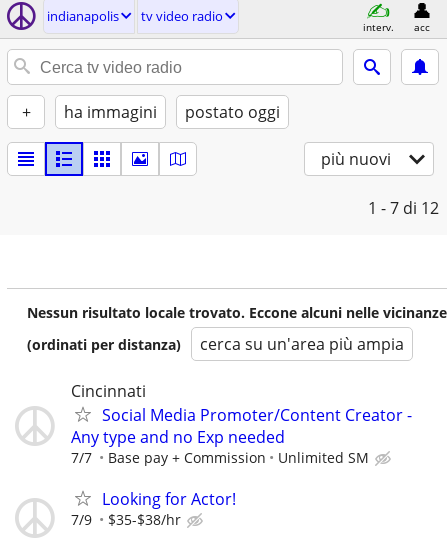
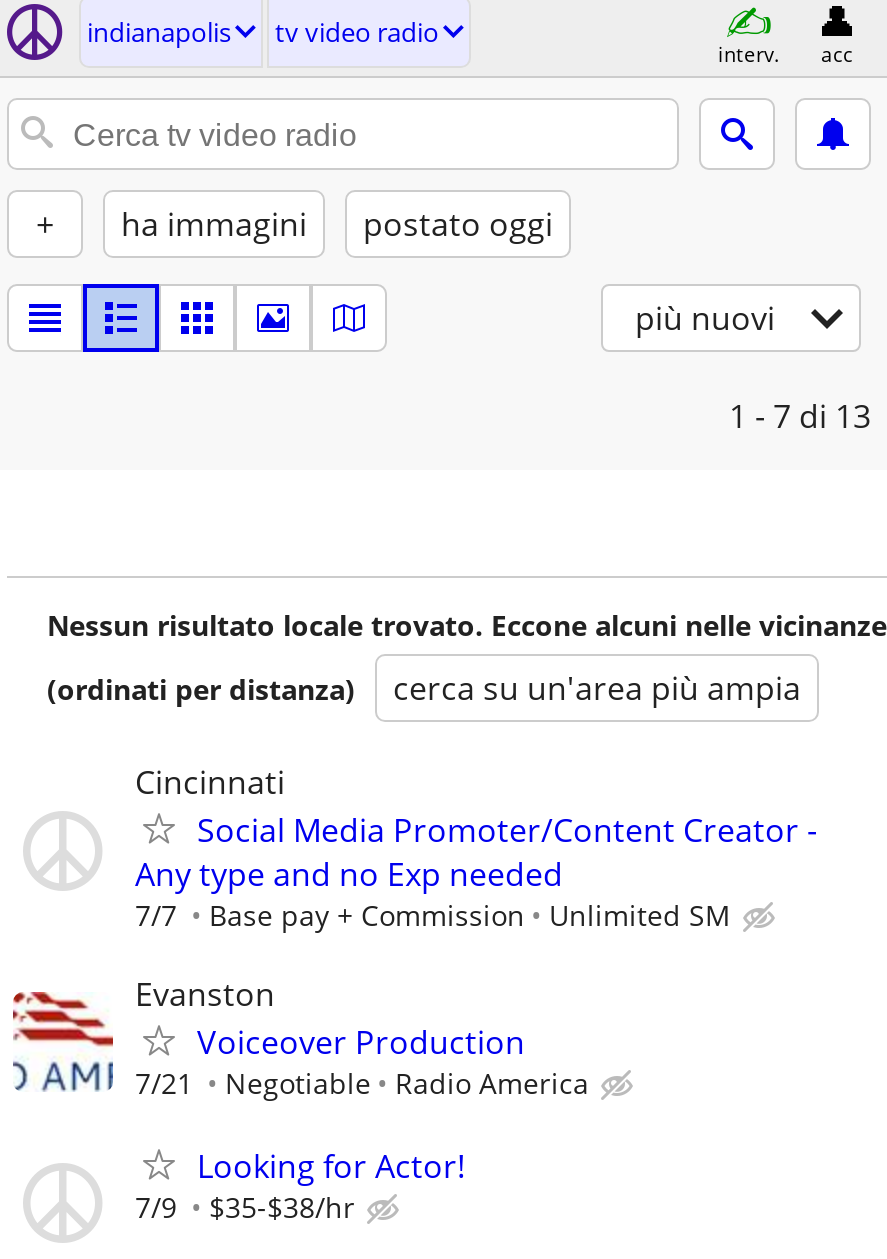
[368,197,439,219] 1 - 7 di 12 -> [729,394,871,438] 1 - 7 di 13
none -> [11,972,589,1102] [image] | Evanston | Voiceover Production | 7/21 | Negotiable | Radio America

